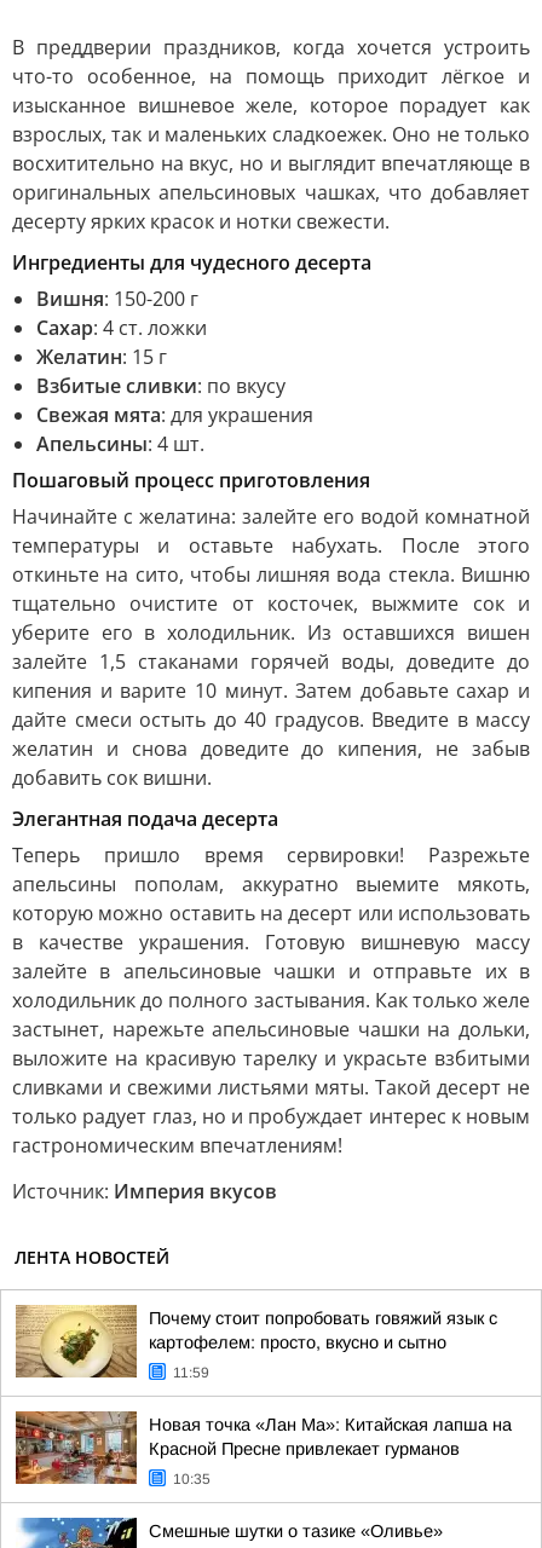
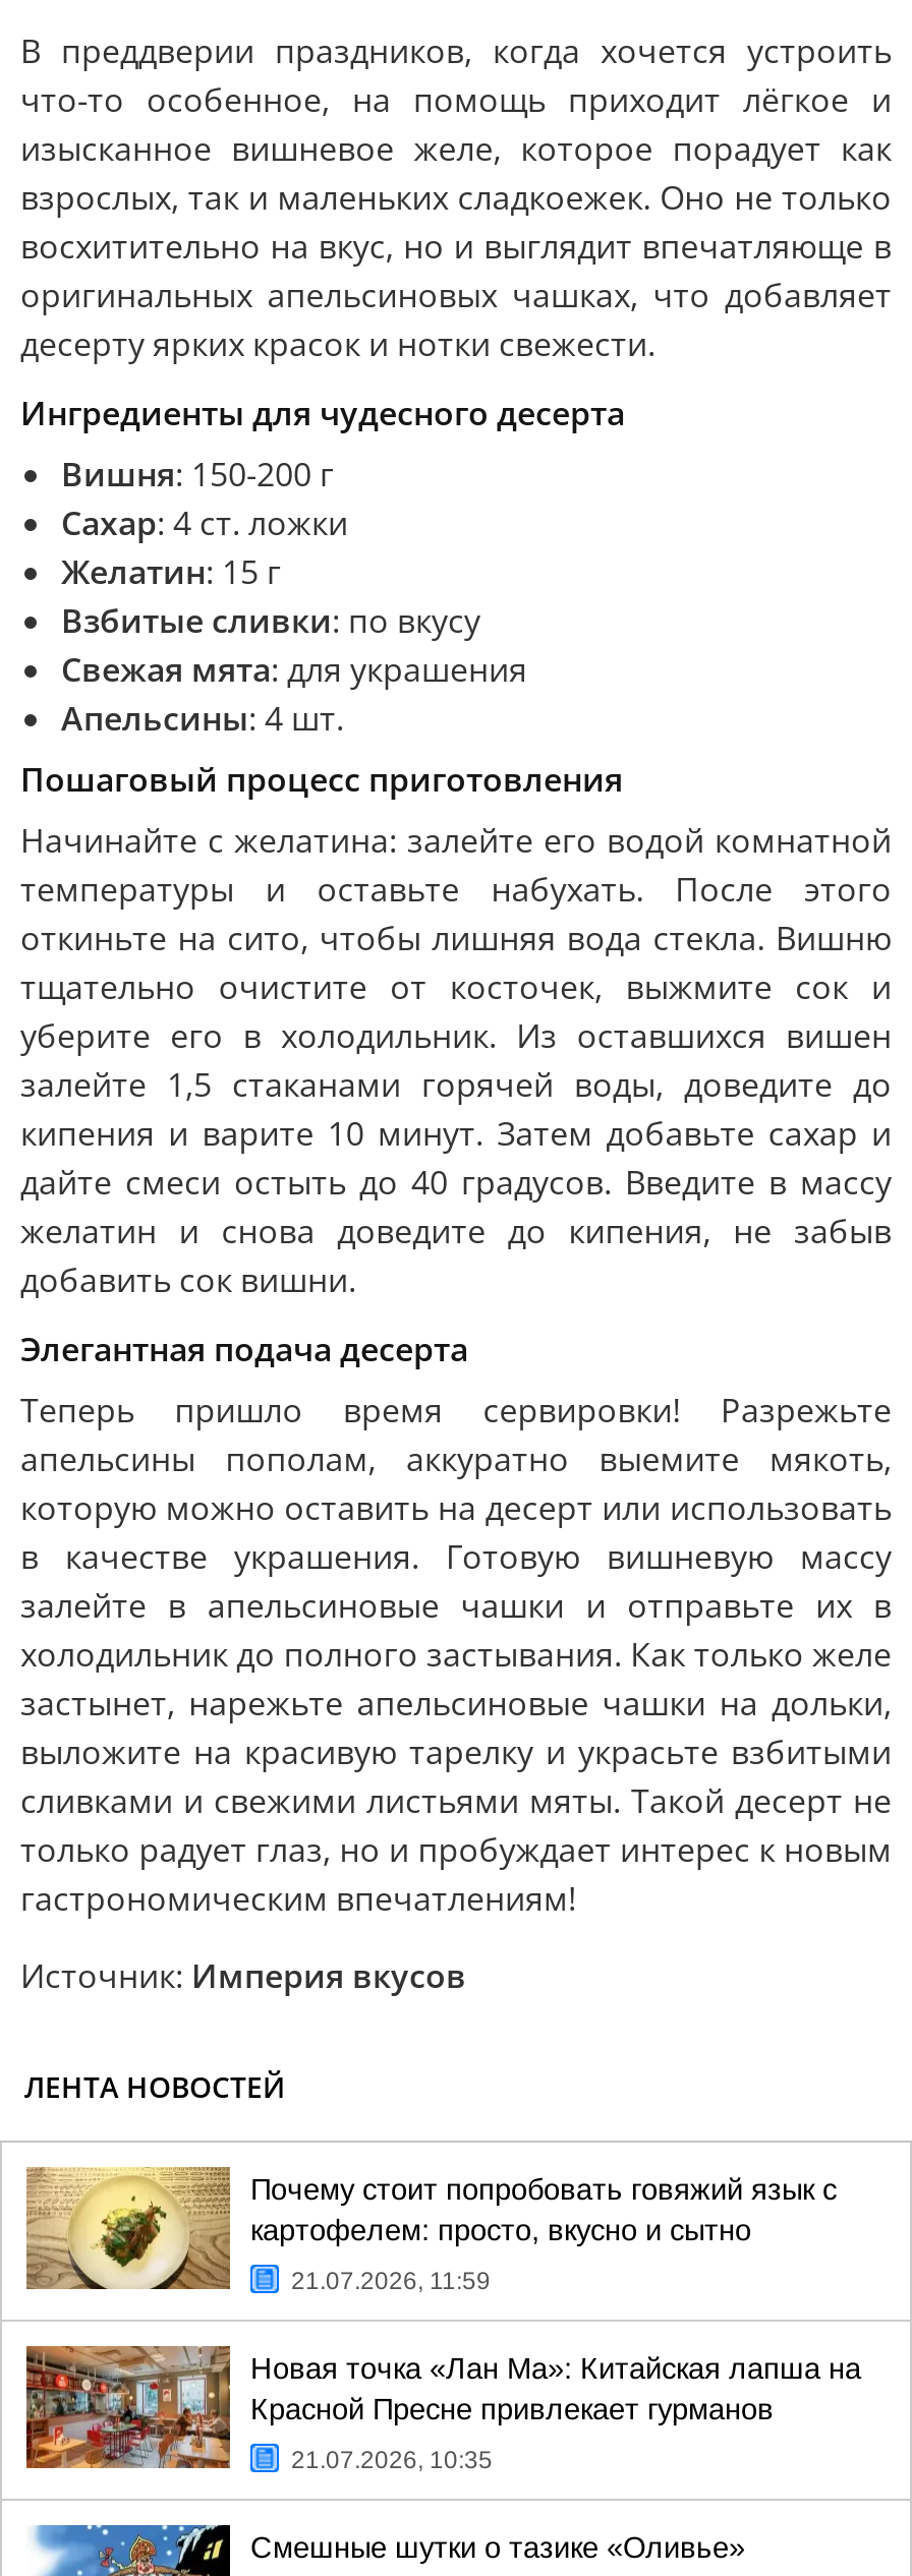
[173,1364,209,1381] 11:59 -> [291,2267,491,2295] 21.07.2026, 11:59
[173,1471,211,1488] 10:35 -> [291,2446,493,2474] 21.07.2026, 10:35

